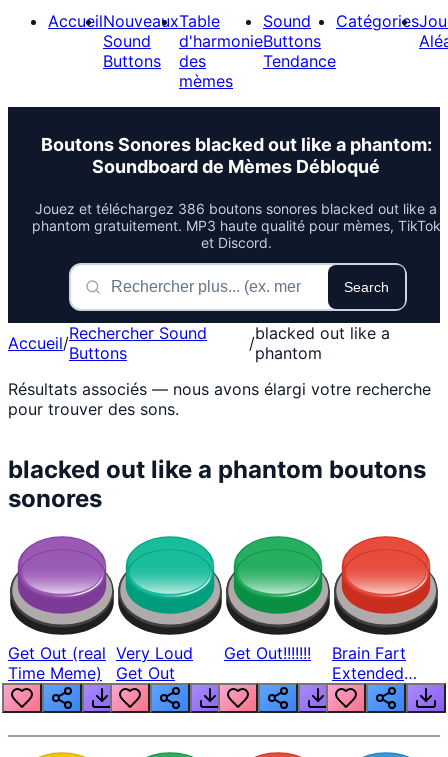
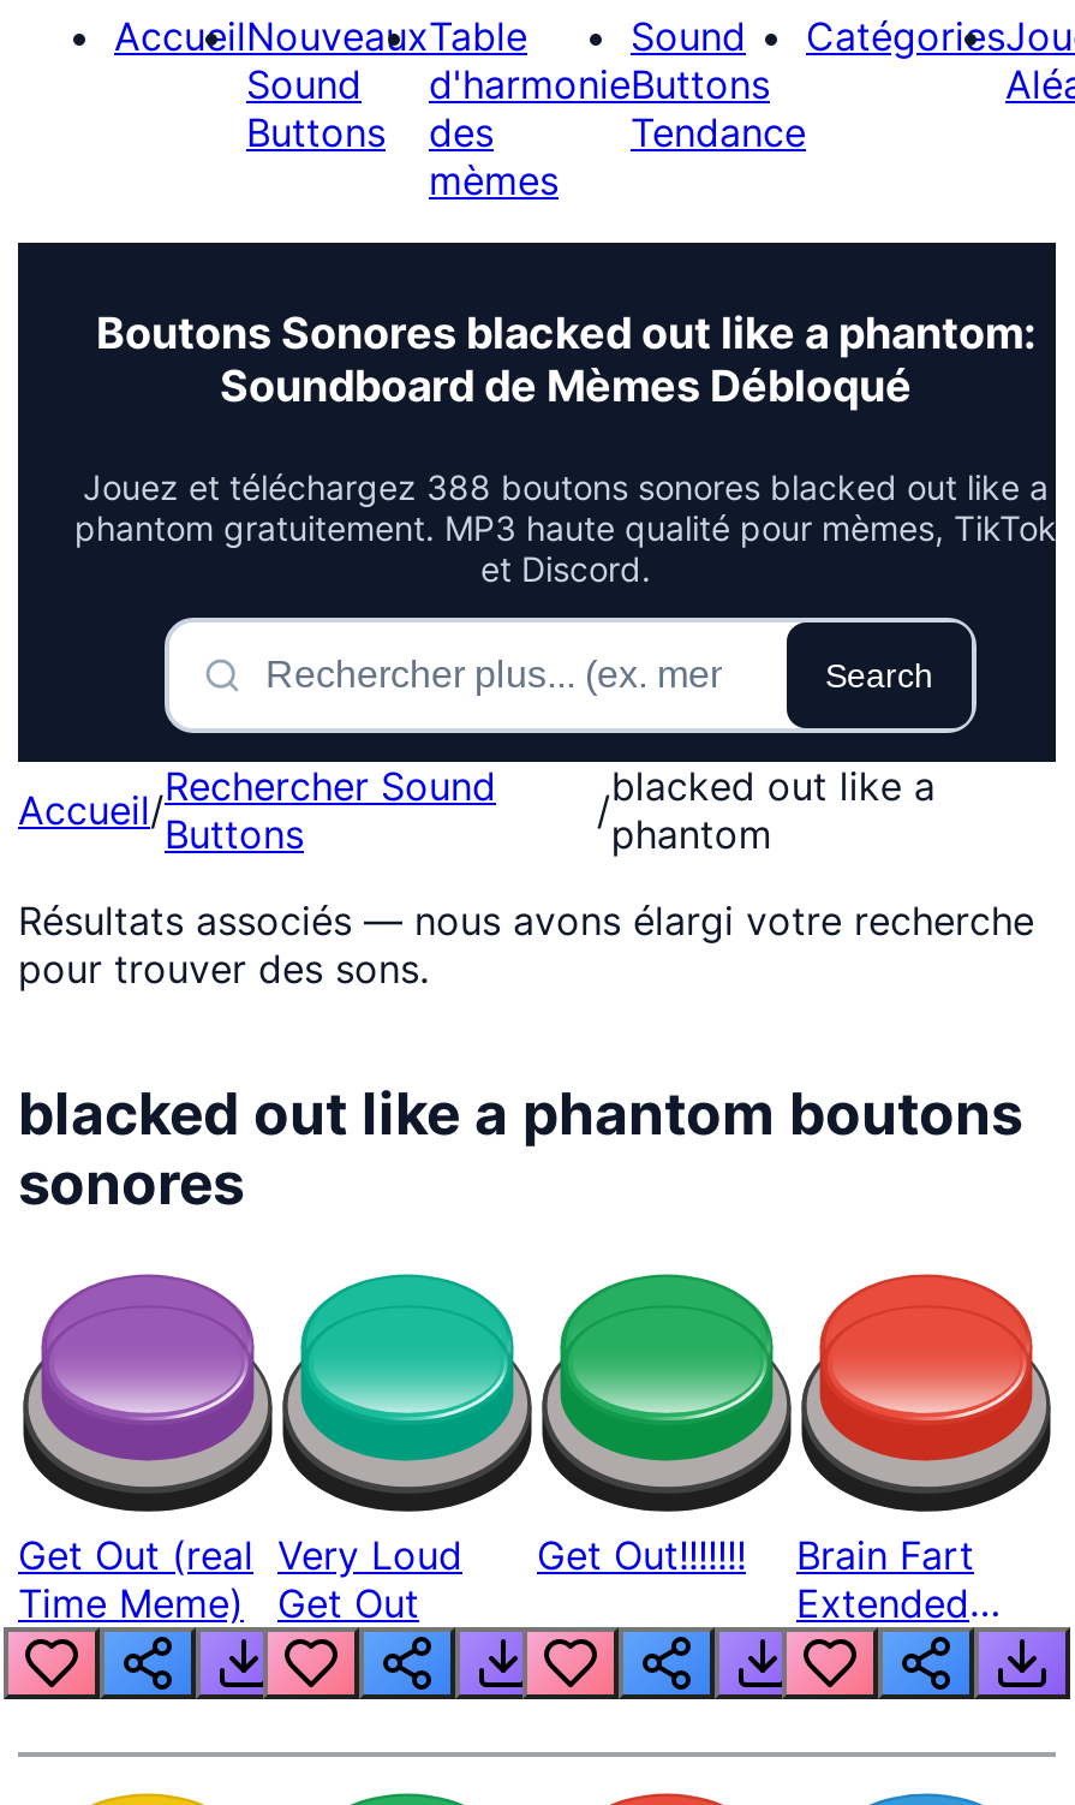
[35,200,437,217] Jouez et téléchargez 386 boutons sonores blacked out like a -> [83,466,1049,507] Jouez et téléchargez 388 boutons sonores blacked out like a

